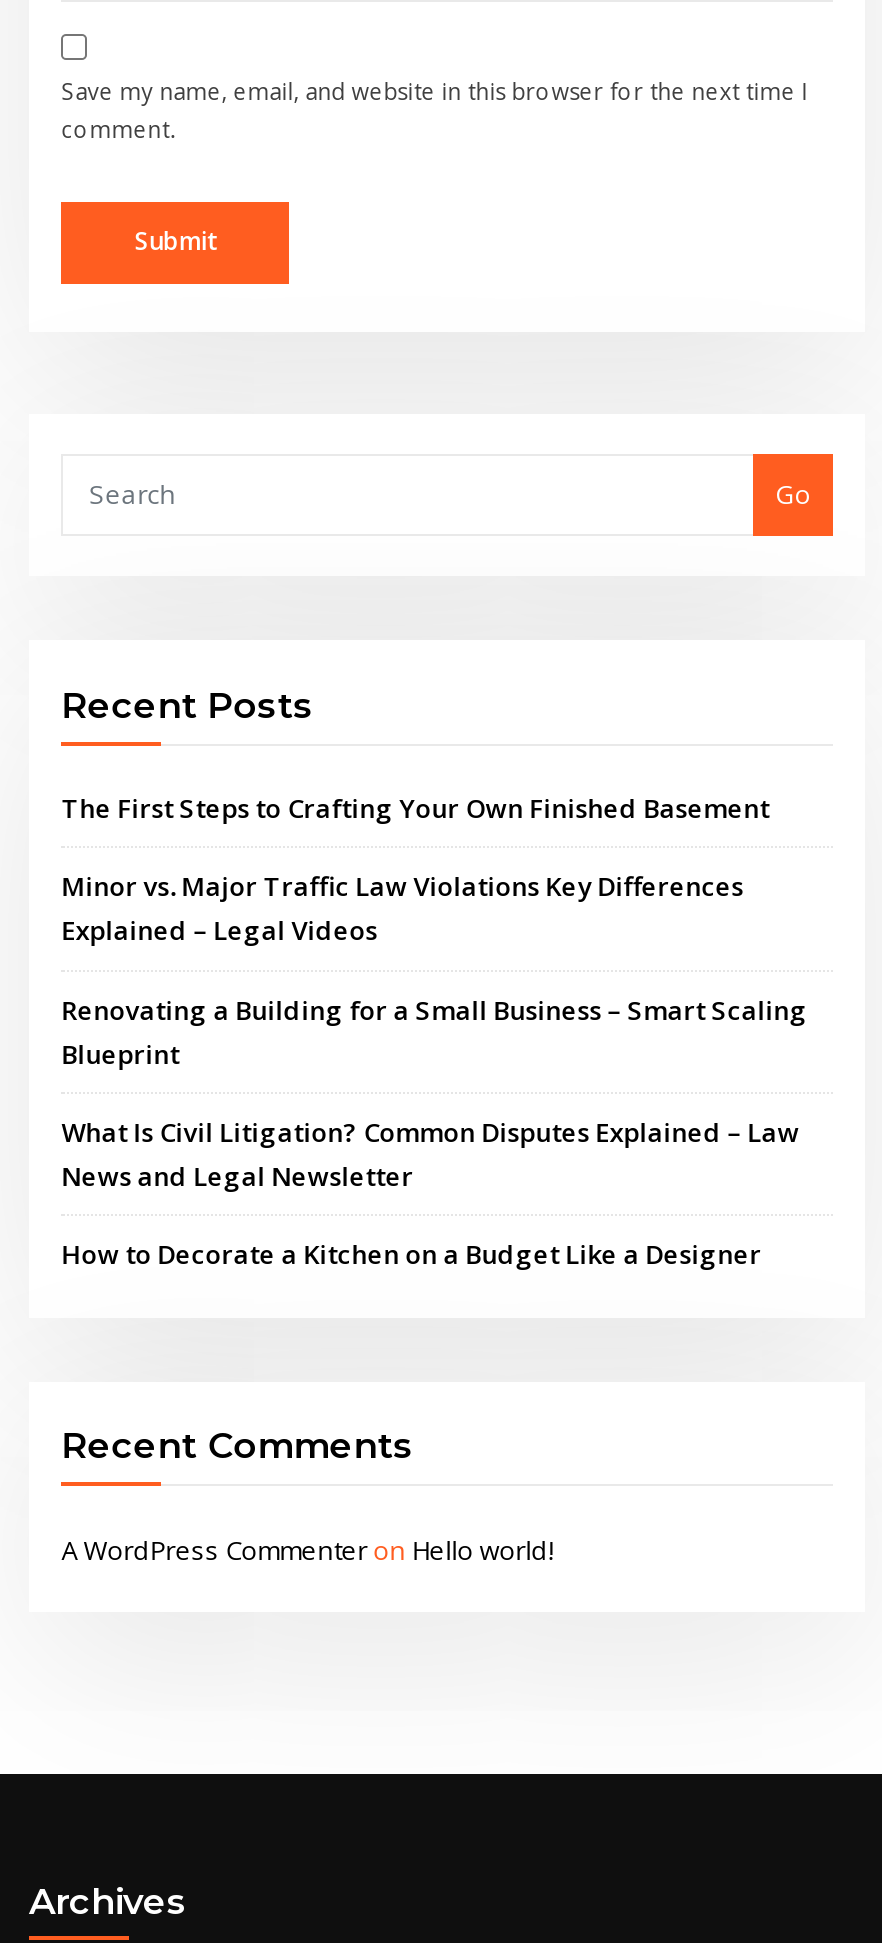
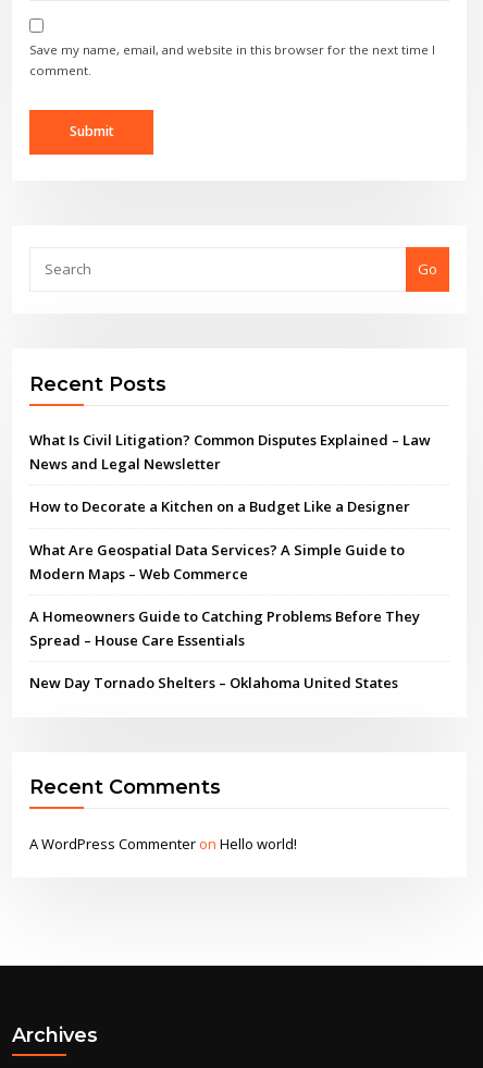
[61,790,807,1071] The First Steps to Crafting Your Own Finished Basement | Minor vs. Major Traffic Law Violations Key Differences | Explained – Legal Videos | Renovating a Building for a Small Business – Smart Scaling | Blueprint -> none
moved [61,1114,799,1272] -> [30,430,431,516]: What Is Civil Litigation? Common Disputes Explained – Law | News and Legal Newsletter | How to Decorate a Kitchen on a Budget Like a Designer
none -> [30,540,420,693] What Are Geospatial Data Services? A Simple Guide to | Modern Maps – Web Commerce | A Homeowners Guide to Catching Problems Before They | Spread – House Care Essentials | New Day Tornado Shelters – Oklahoma United States

